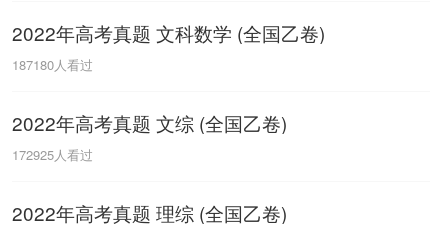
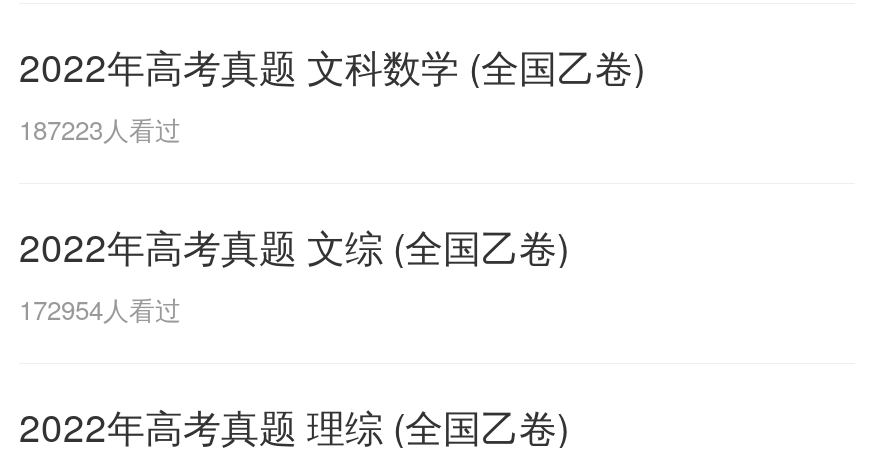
[12,55,93,74] 187180人看过 -> [19,110,181,148] 187223人看过
[12,145,93,164] 172925人看过 -> [19,290,181,328] 172954人看过

